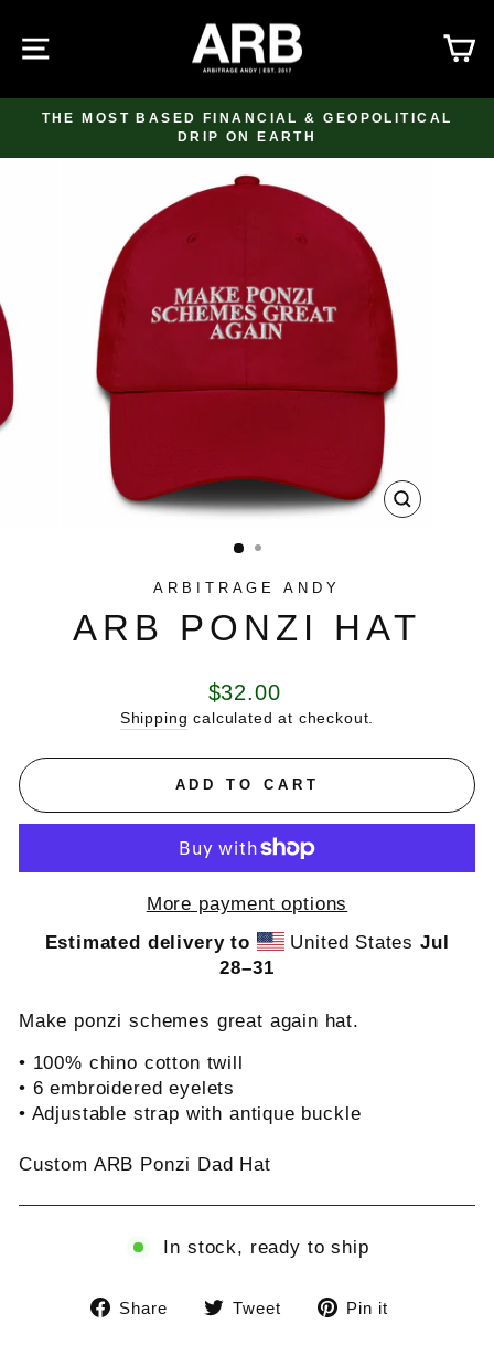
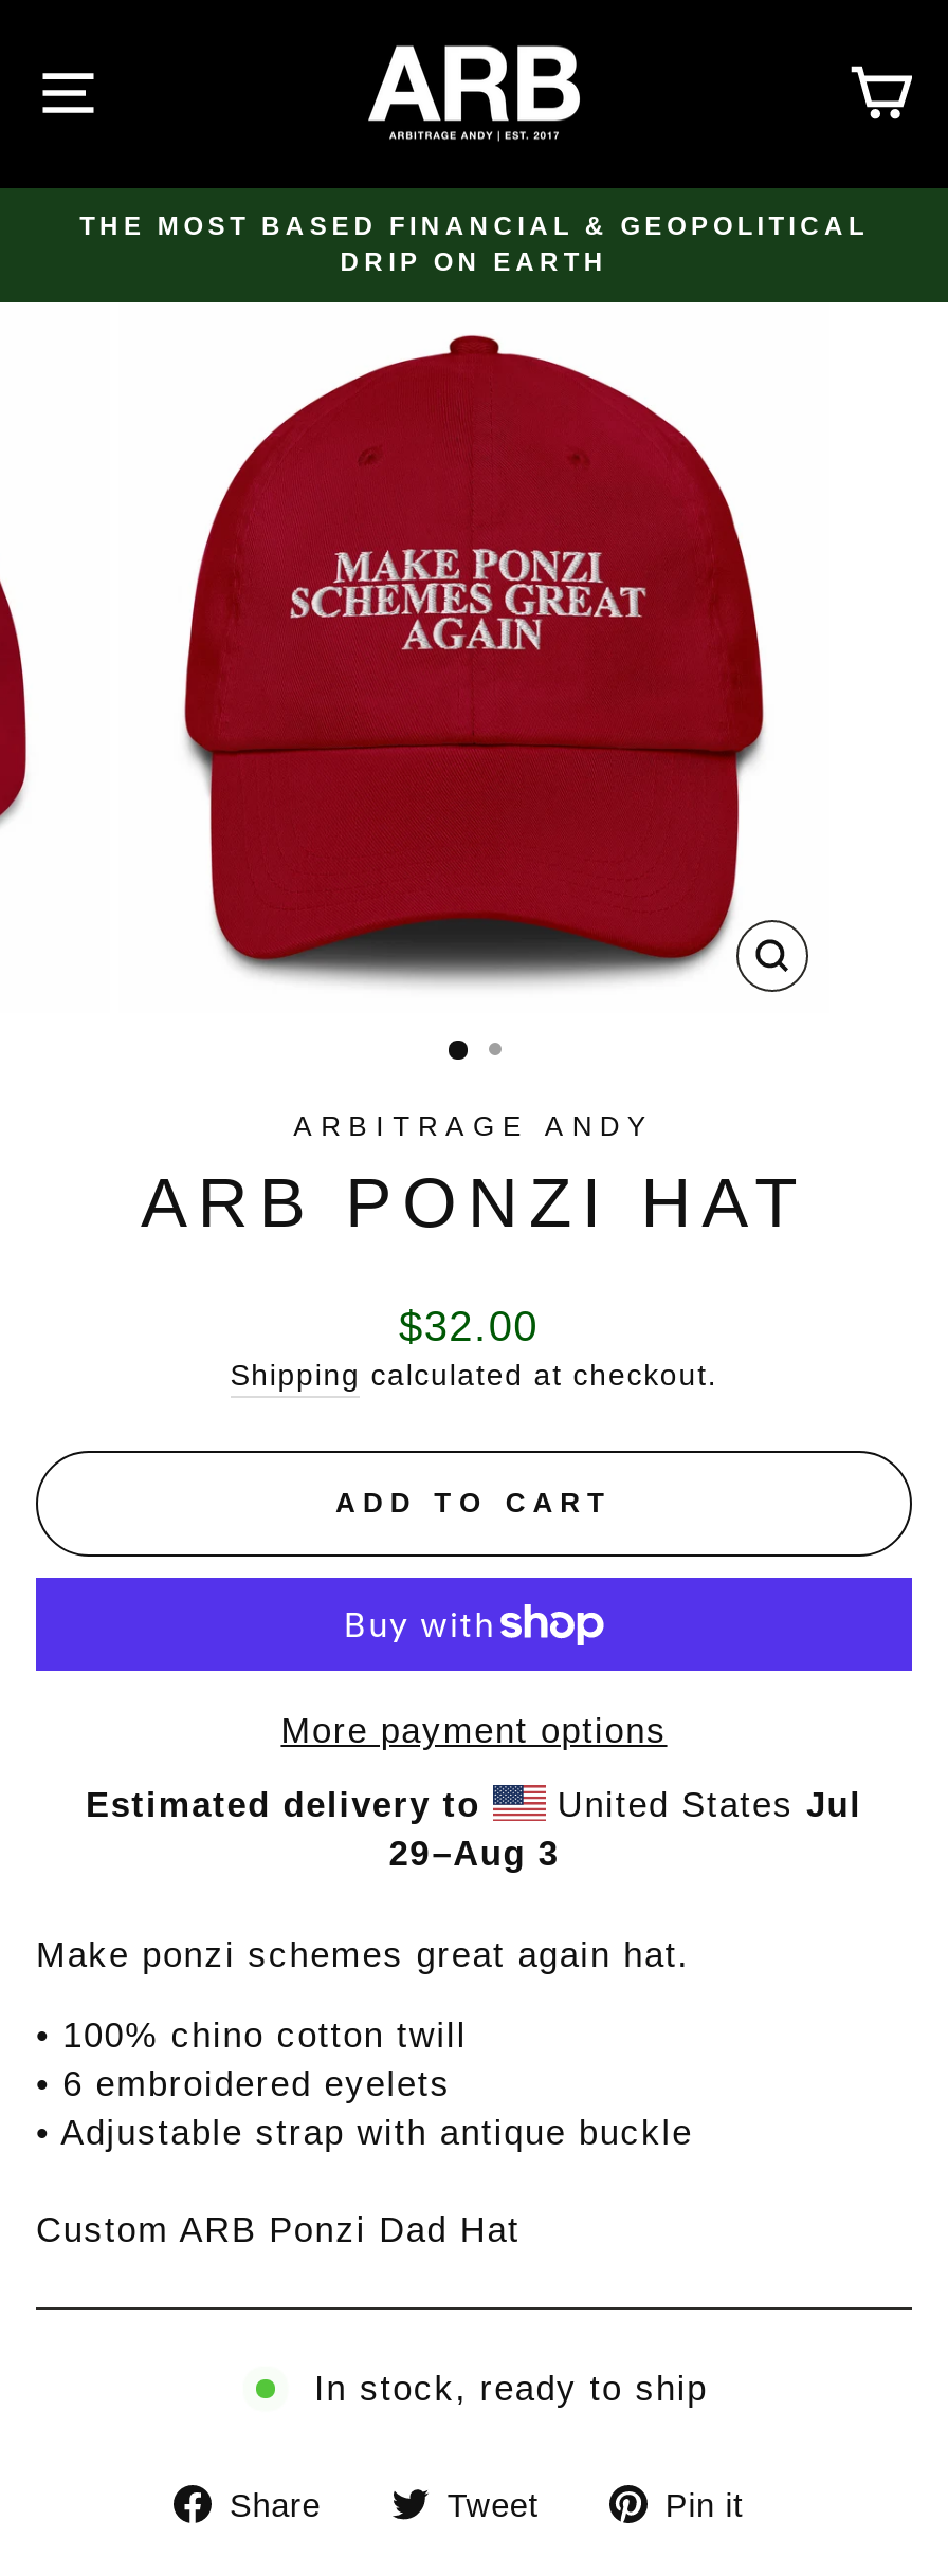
[219,957,275,978] 28–31 -> [389,1833,559,1873] 29–Aug 3

